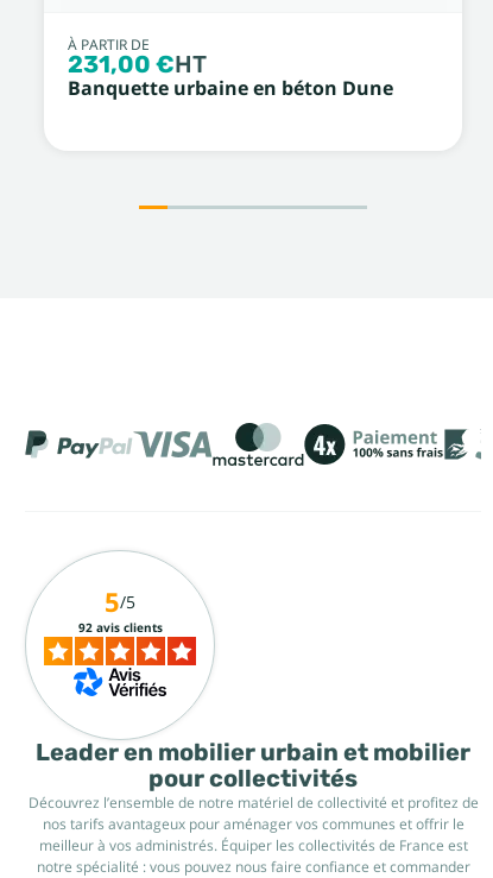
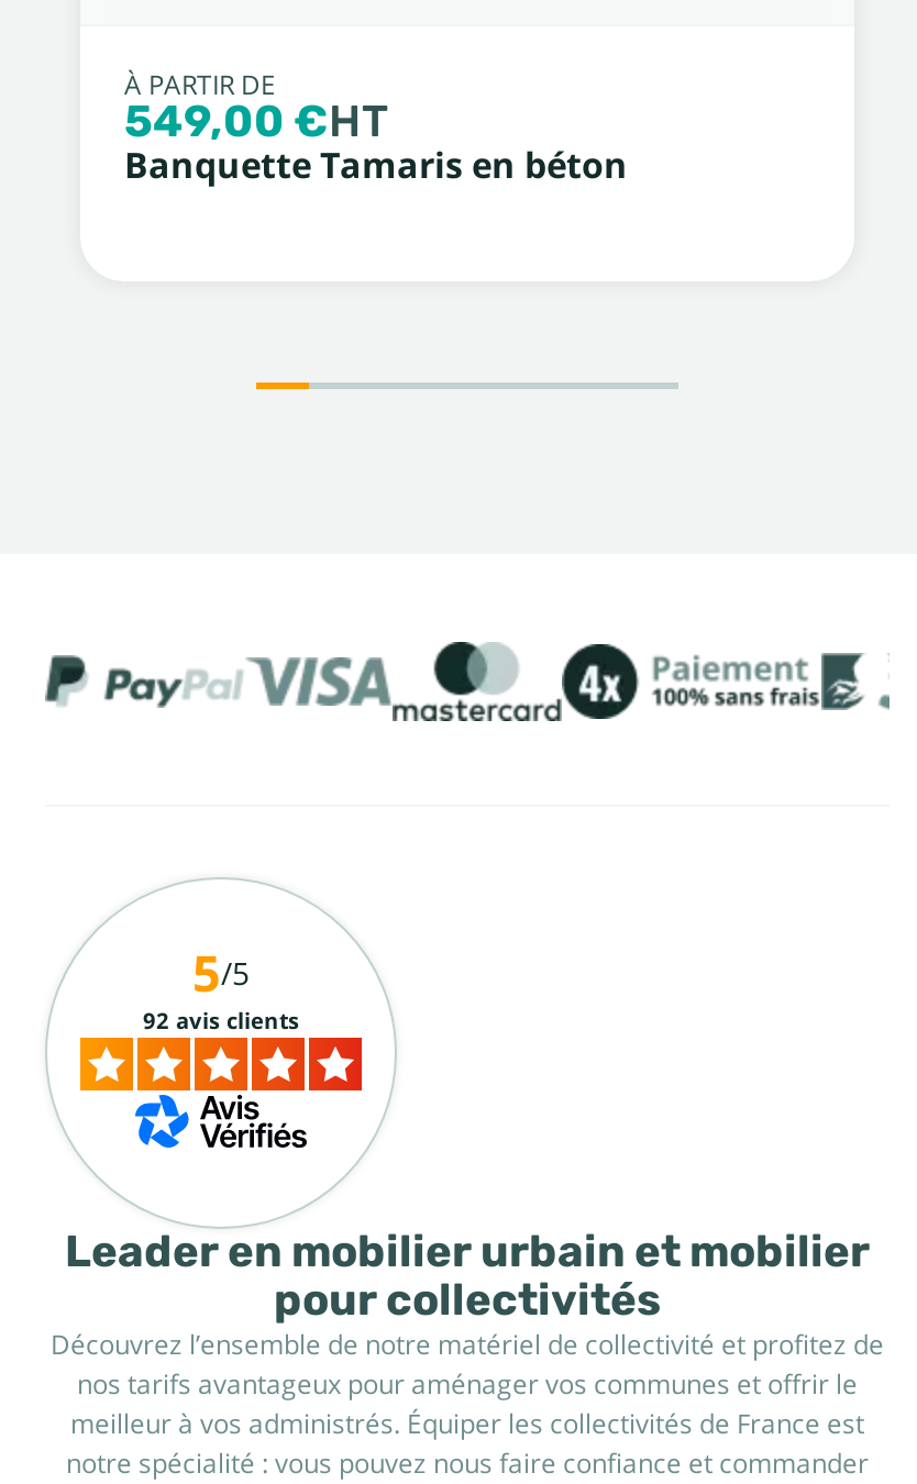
[68,51,393,100] 231,00 €HT | Banquette urbaine en béton Dune -> [124,96,628,186] 549,00 €HT | Banquette Tamaris en béton

